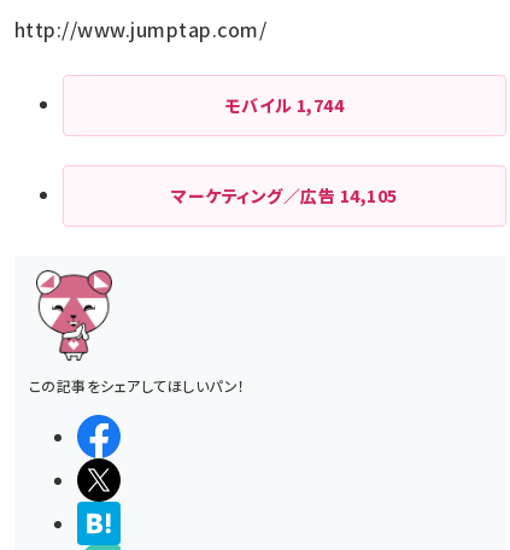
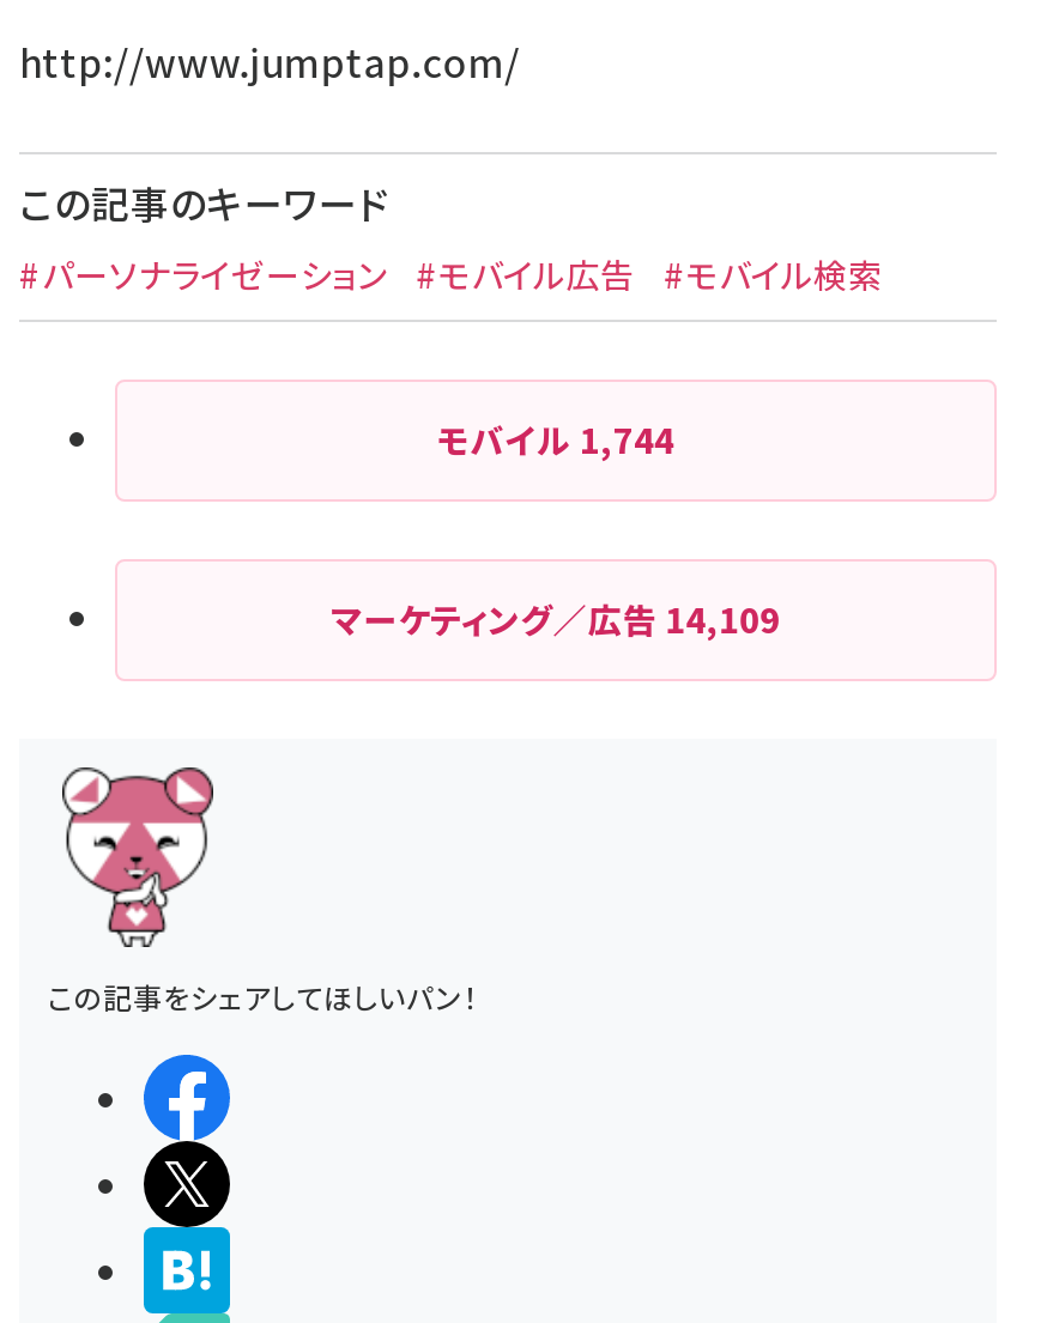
none -> [19,174,883,298] この記事のキーワード | #パーソナライゼーション #モバイル広告 #モバイル検索
[172,183,397,207] マーケティング／広告14,105 -> [332,595,780,643] マーケティング／広告14,109

